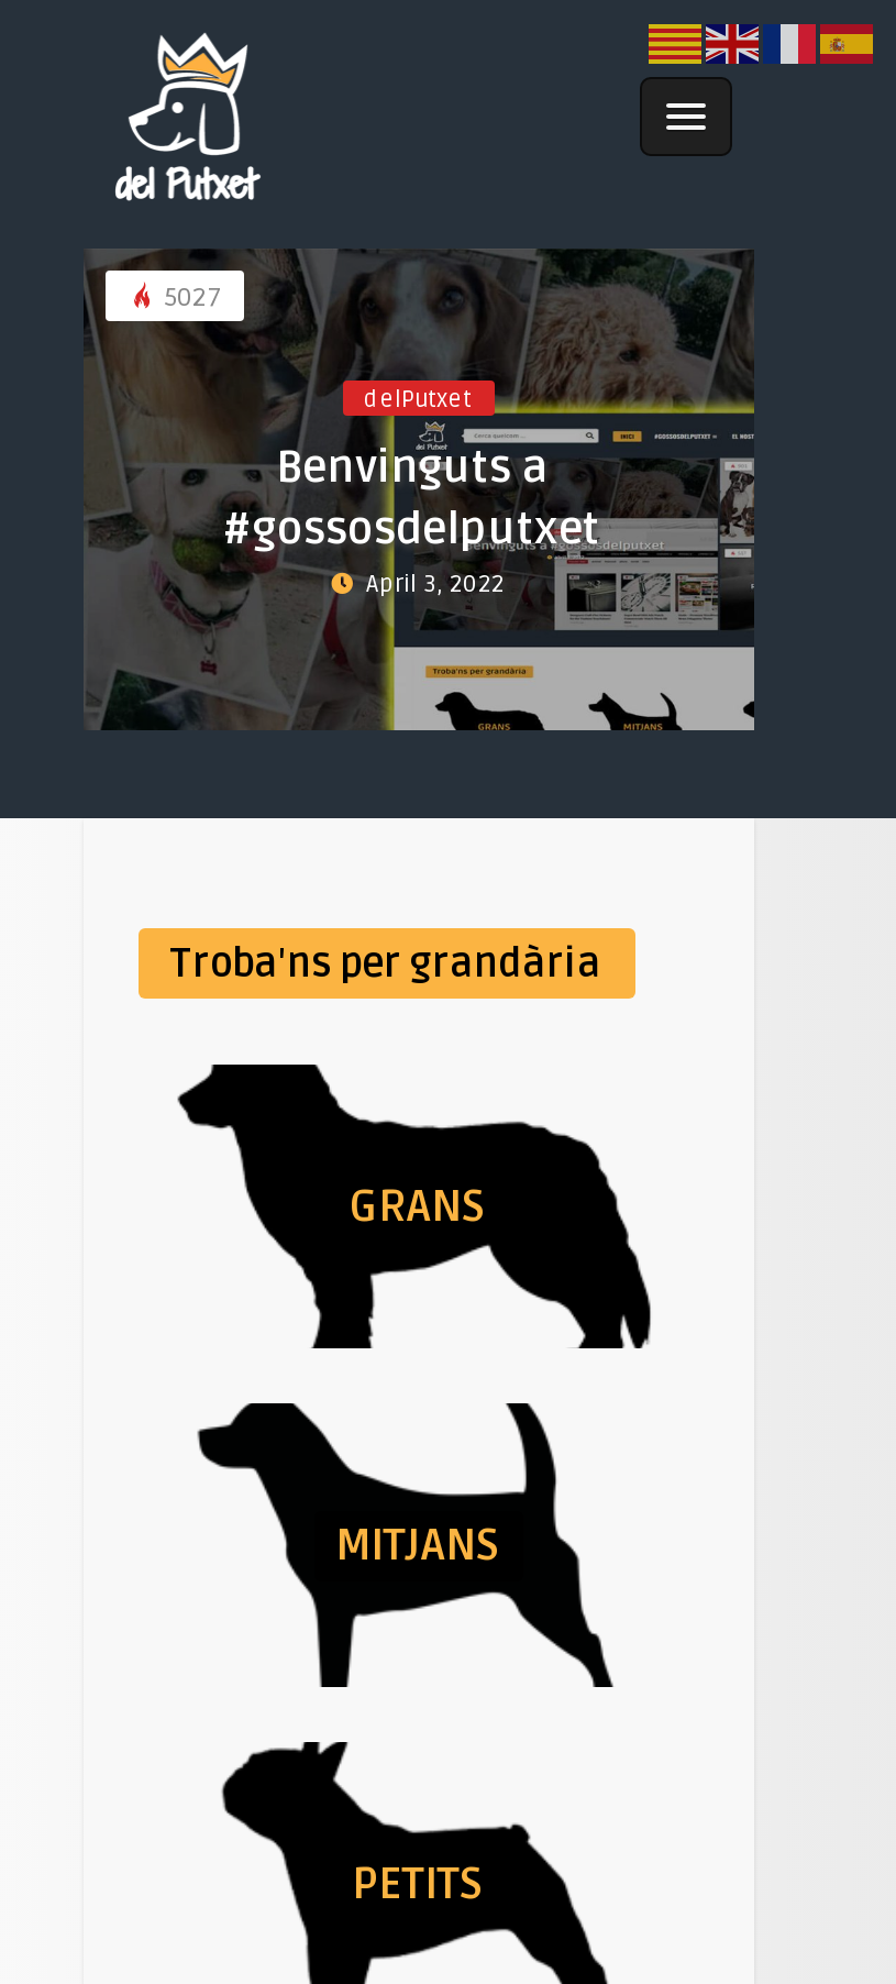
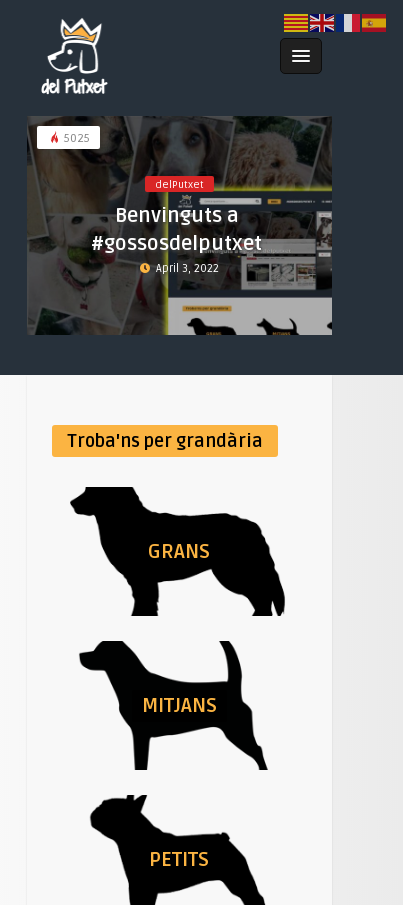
[157,282,221,315] 5027 -> [60,131,89,146] 5025

